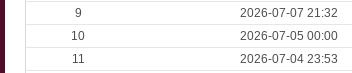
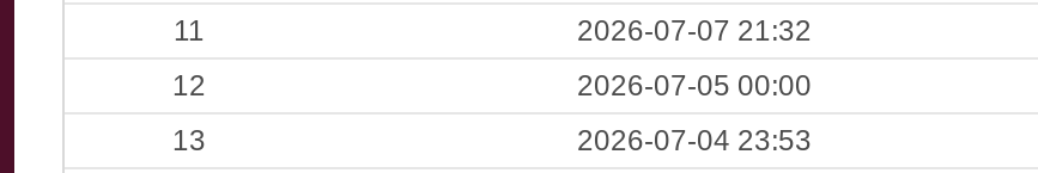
[74,6,81,20] 9 -> [174,14,205,48] 11
[71,29,85,43] 10 -> [172,69,206,103] 12
[71,52,84,66] 11 -> [172,124,206,157] 13

